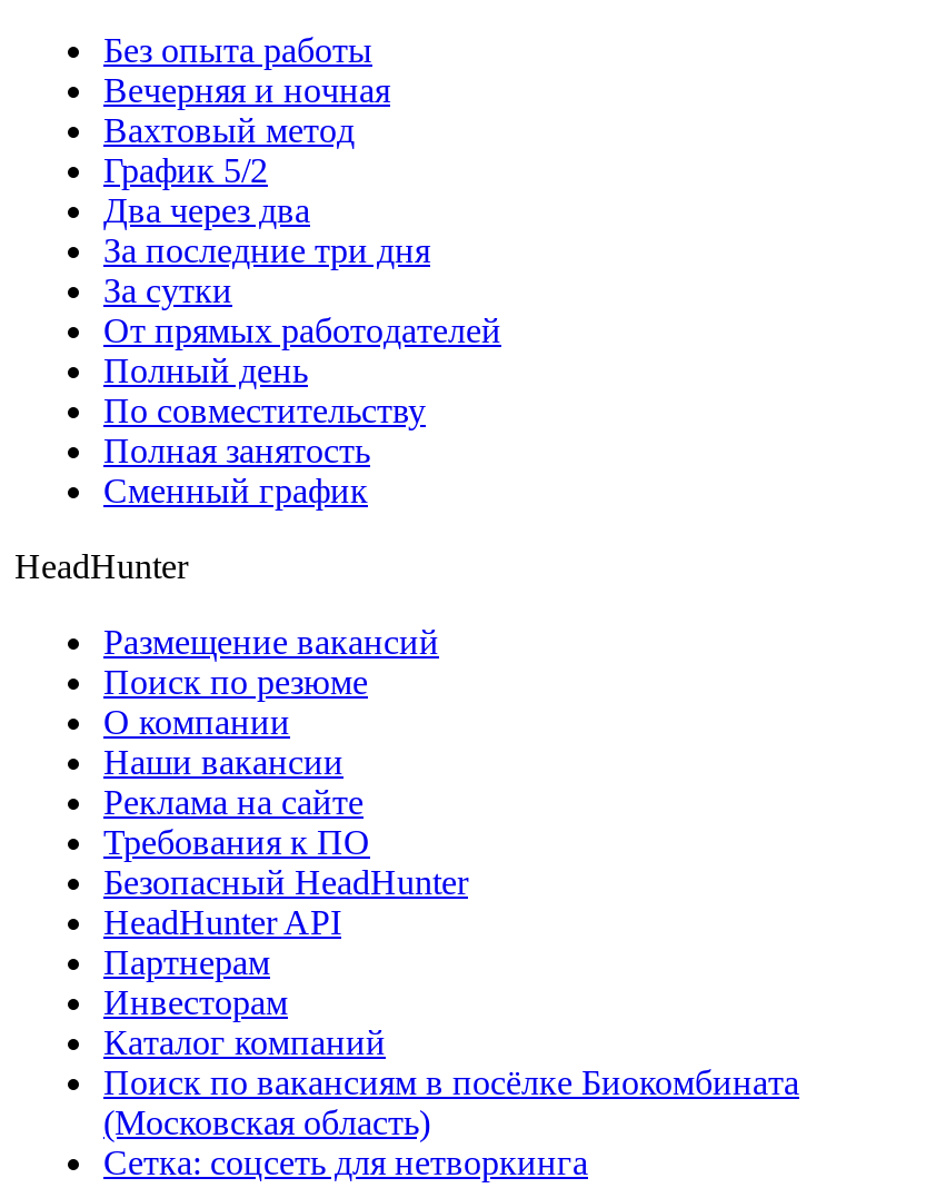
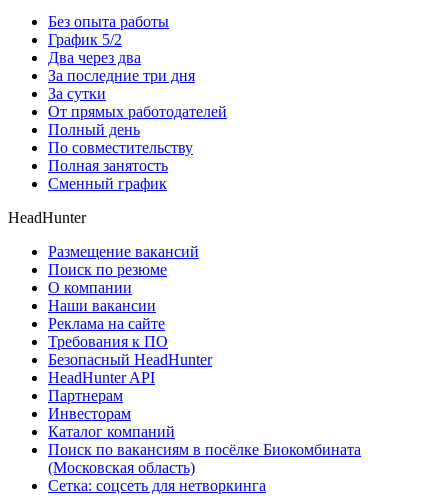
[103,71,390,149] Вечерняя и ночная | Вахтовый метод -> none

